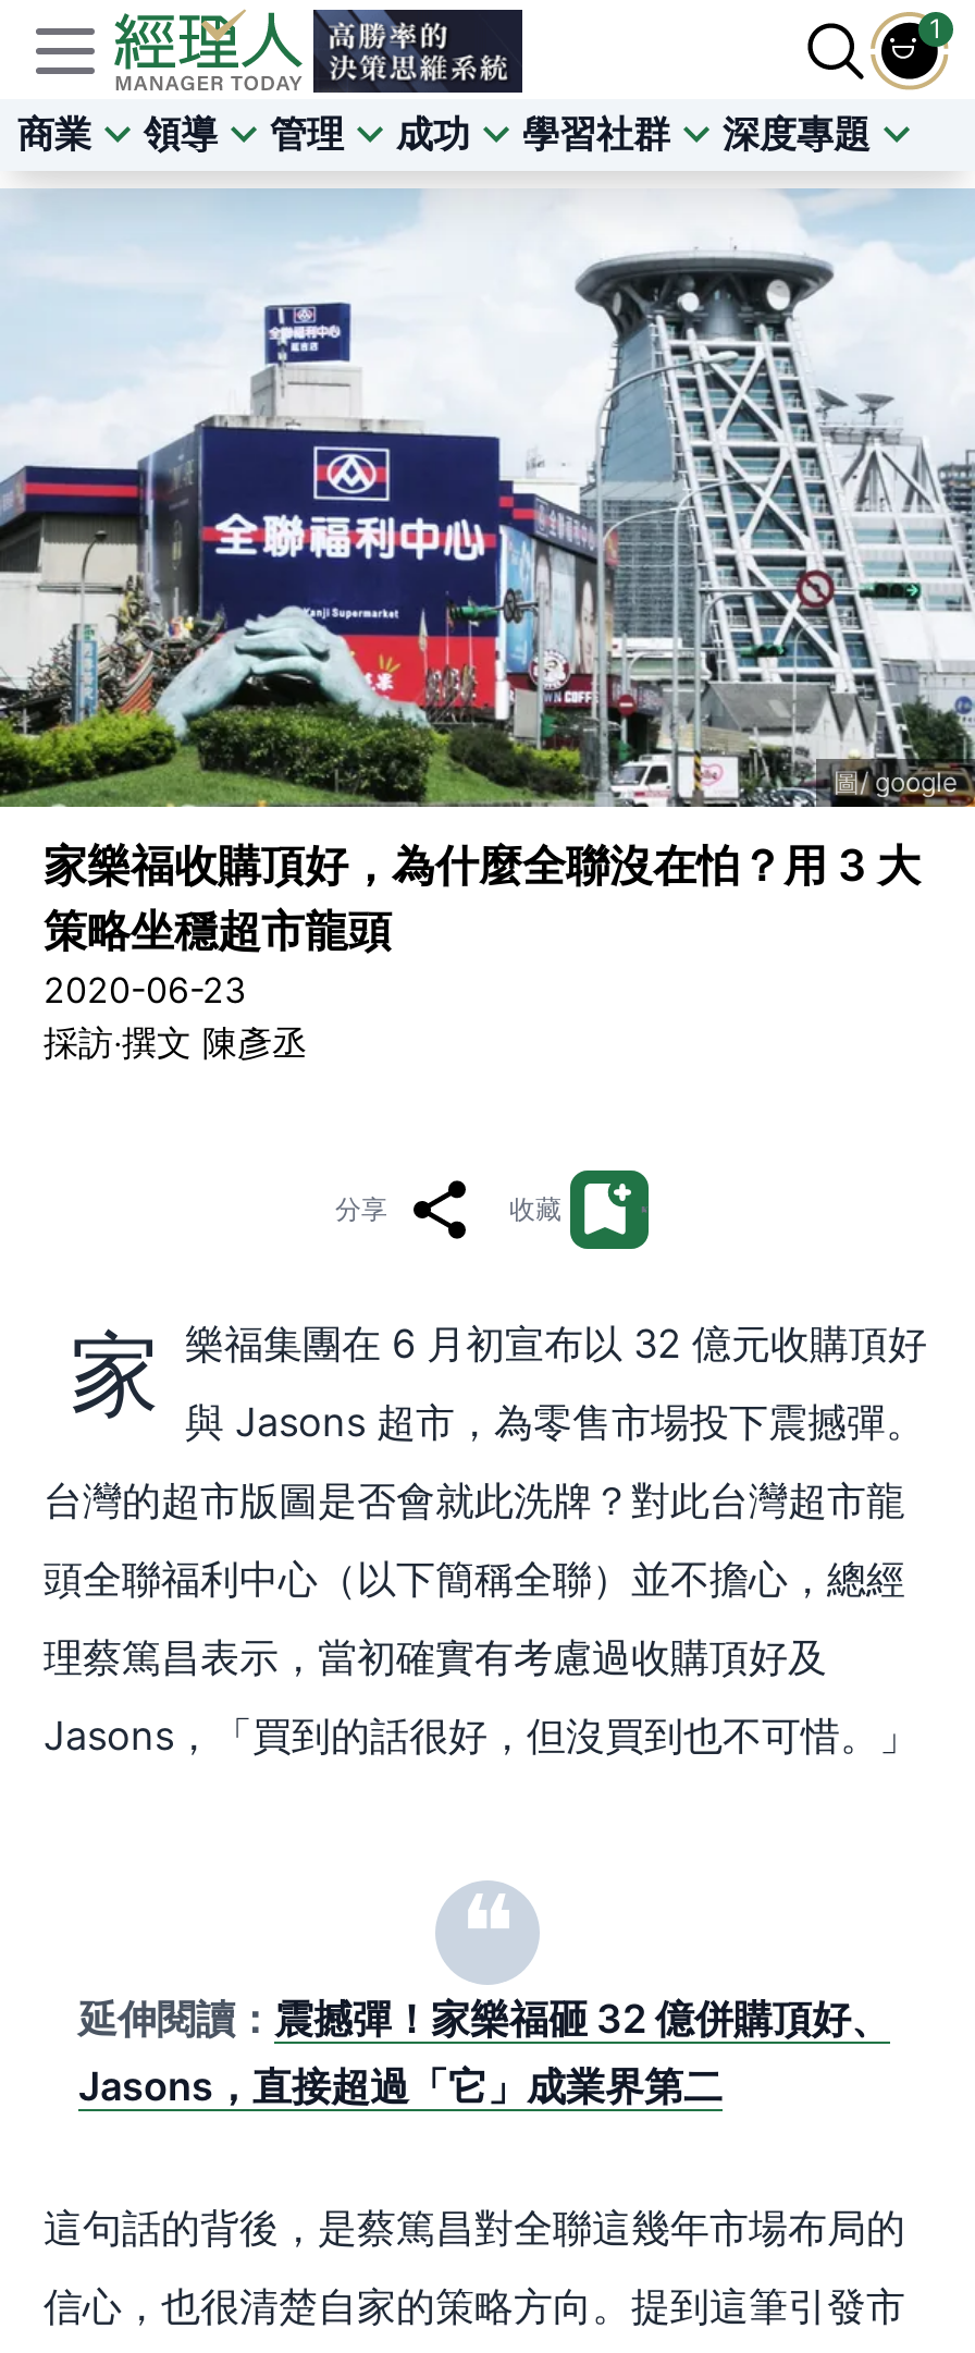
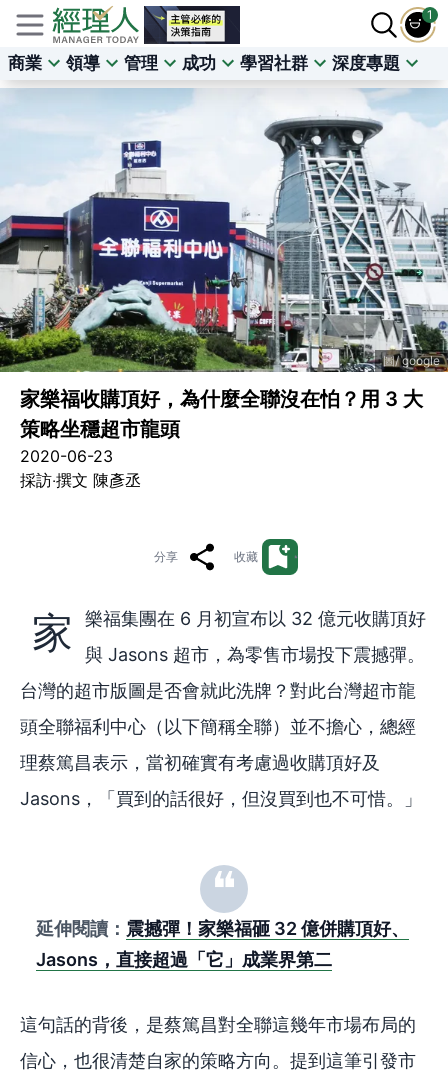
[329,21,509,90] [image] -> [152,10,232,42] [image]

